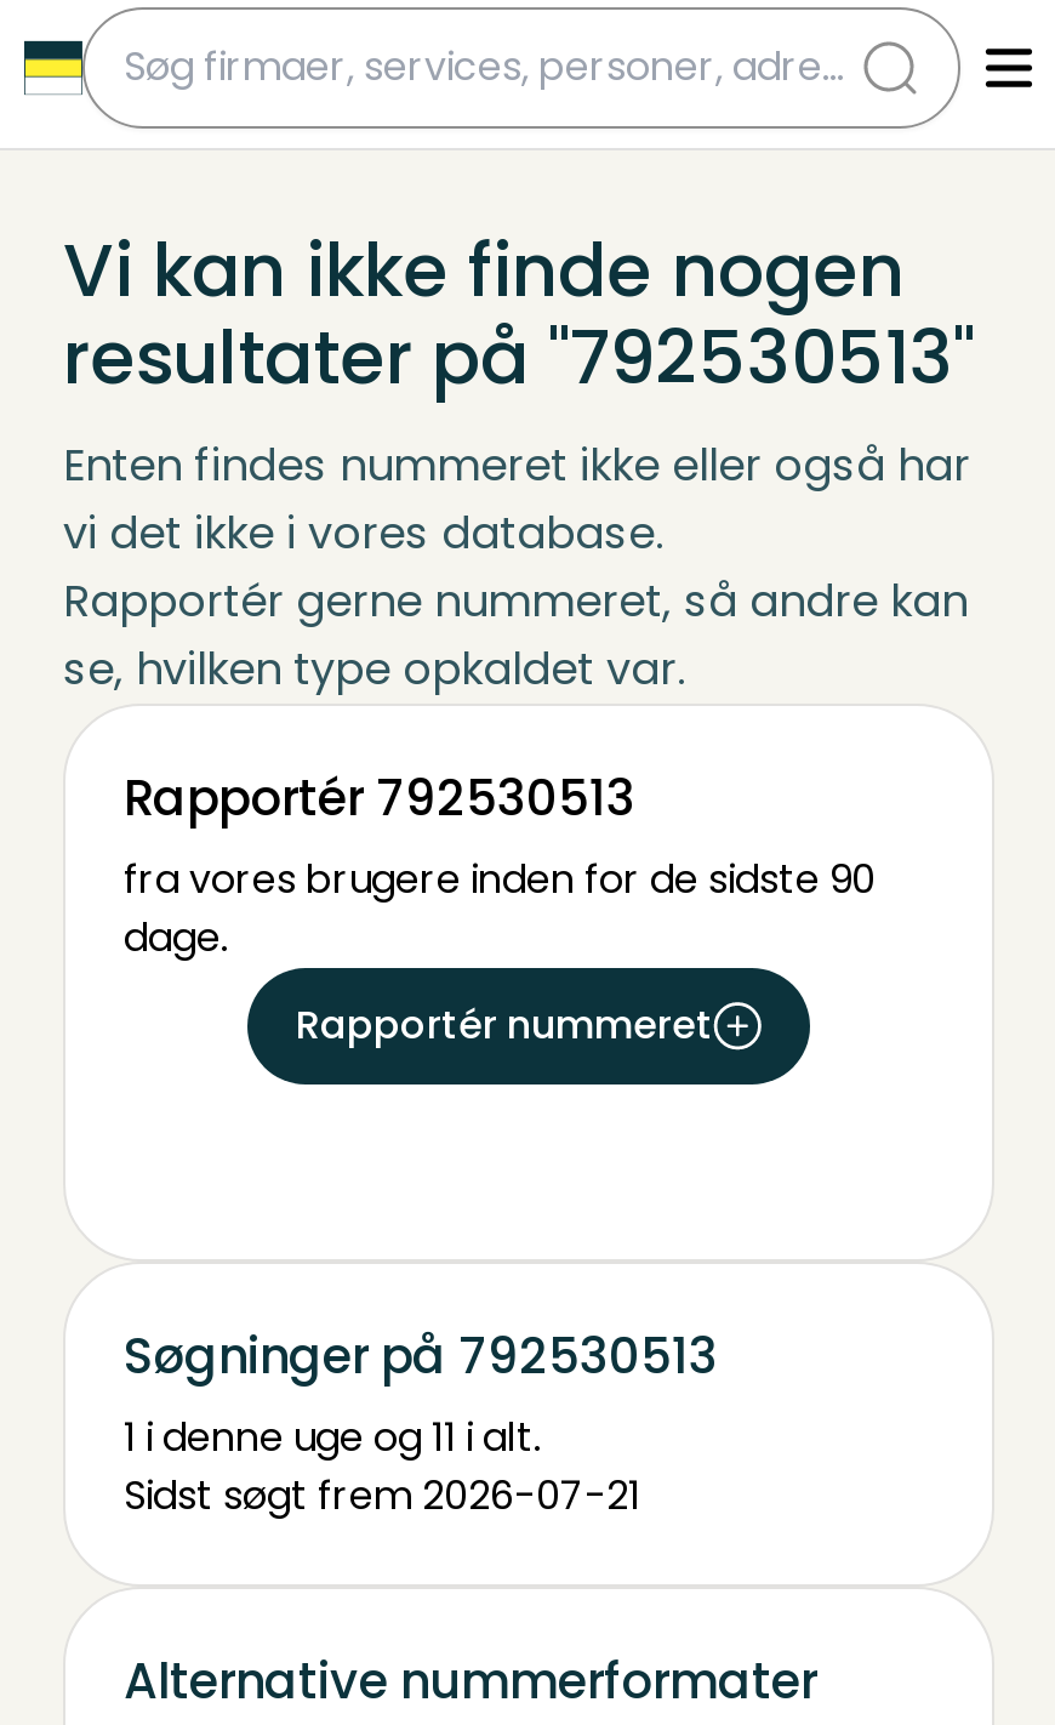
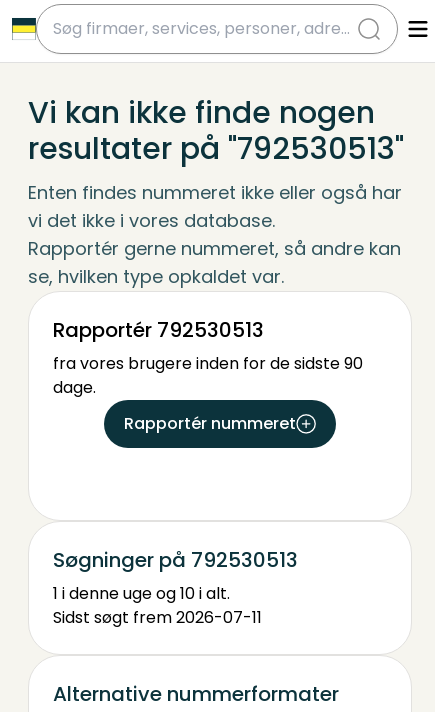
[124,1410,541,1465] 1 i denne uge og 11 i alt. -> [53,582,230,605] 1 i denne uge og 10 i alt.
[124,1468,640,1524] Sidst søgt frem 2026-07-21 -> [53,606,262,629] Sidst søgt frem 2026-07-11

